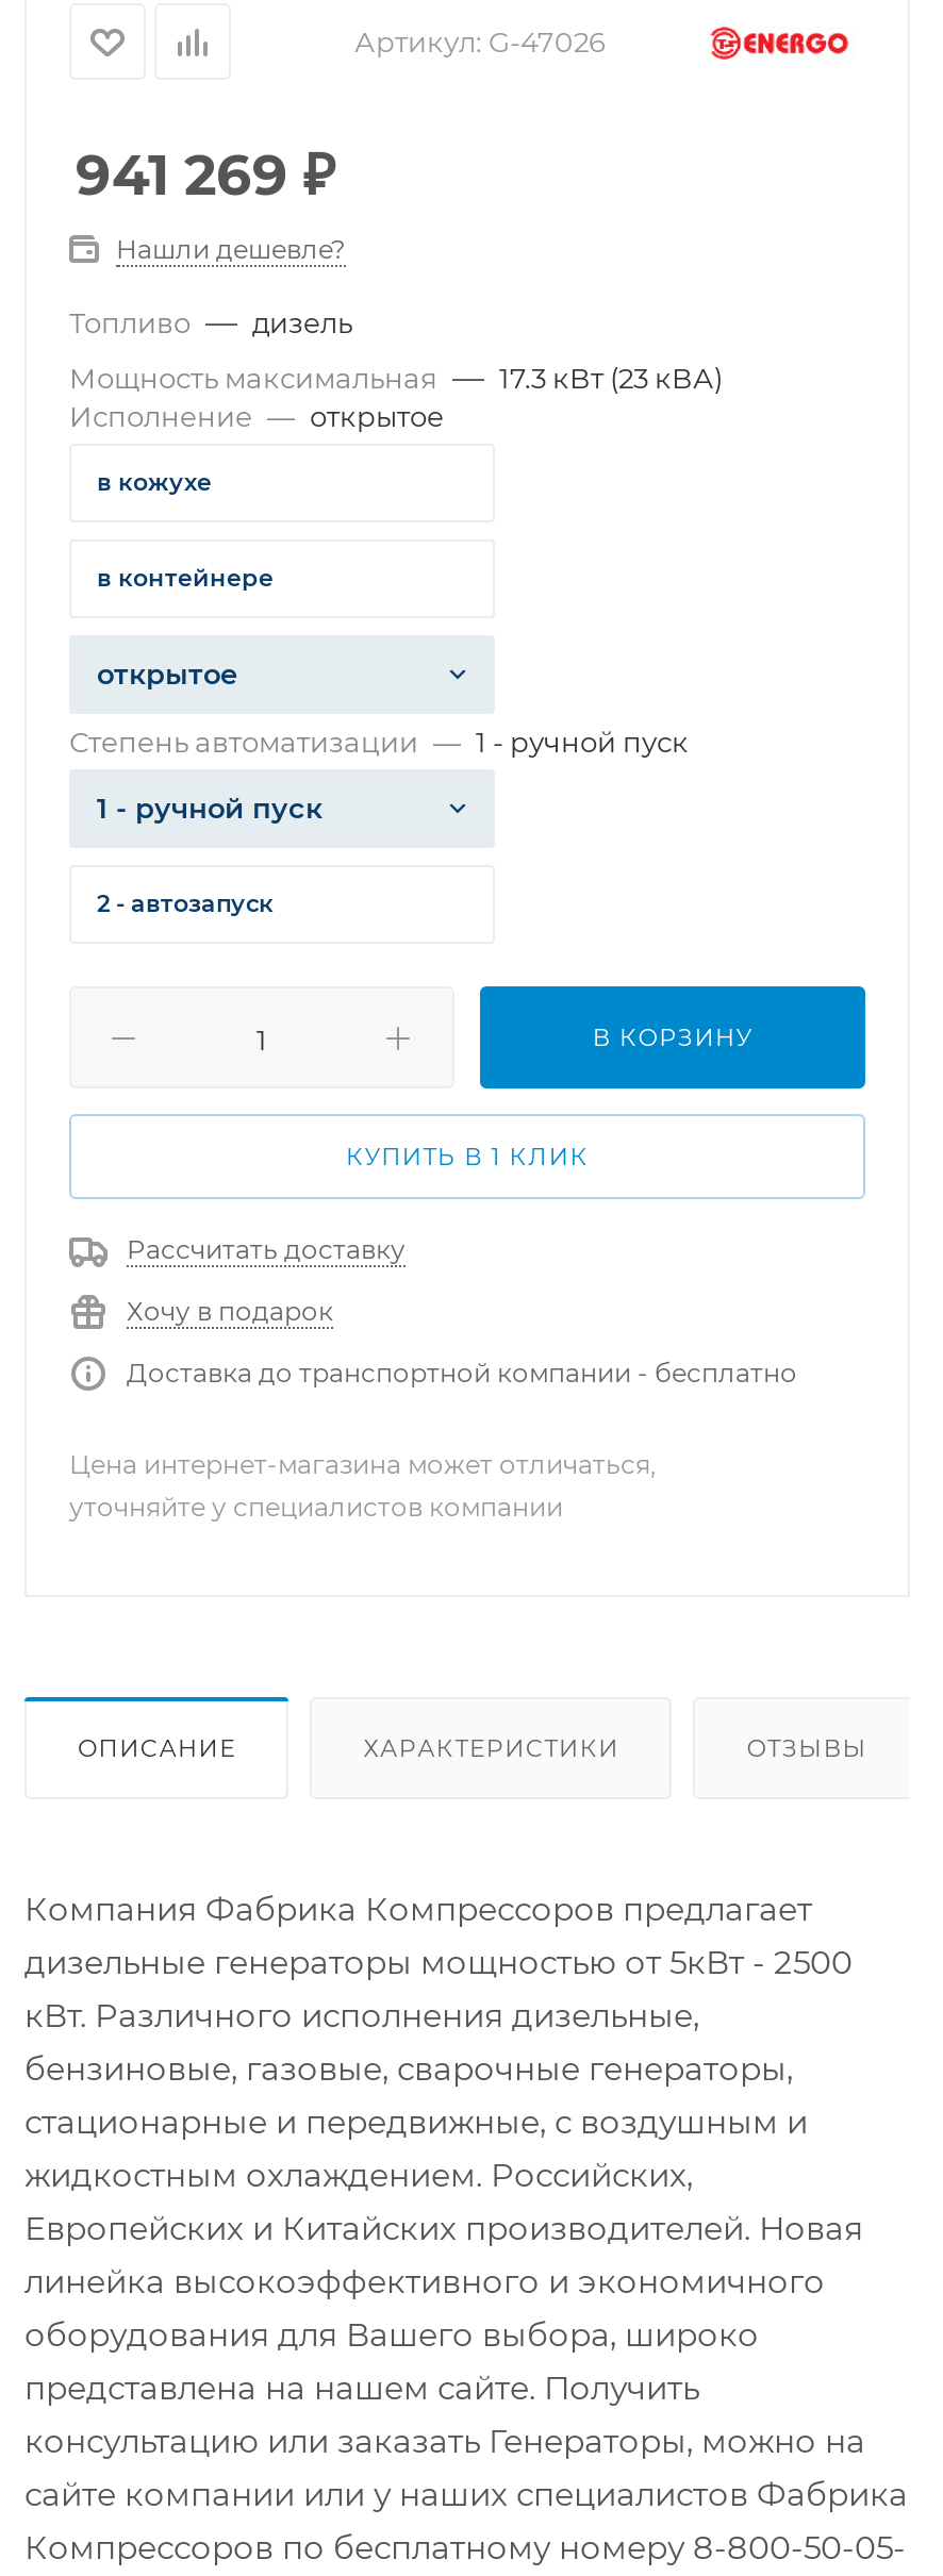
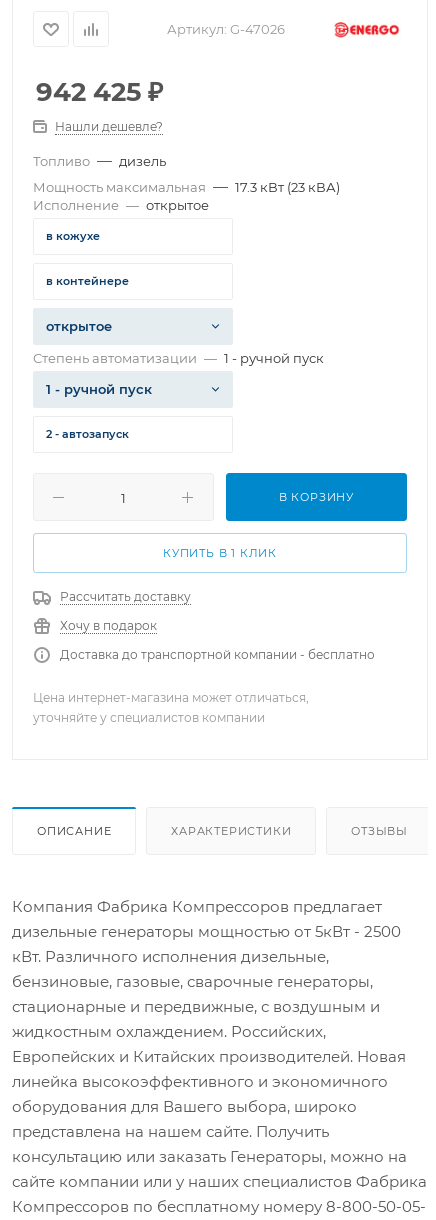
[76,142,335,210] 941 269 ₽ -> [36,76,163,108] 942 425 ₽

